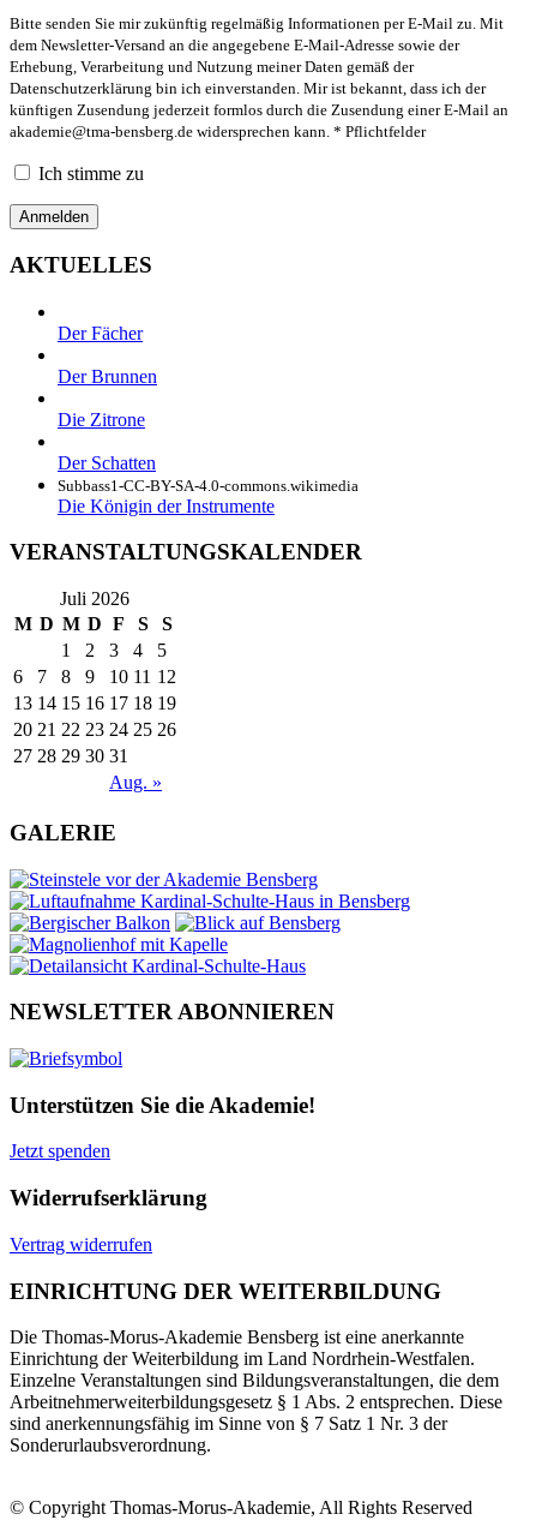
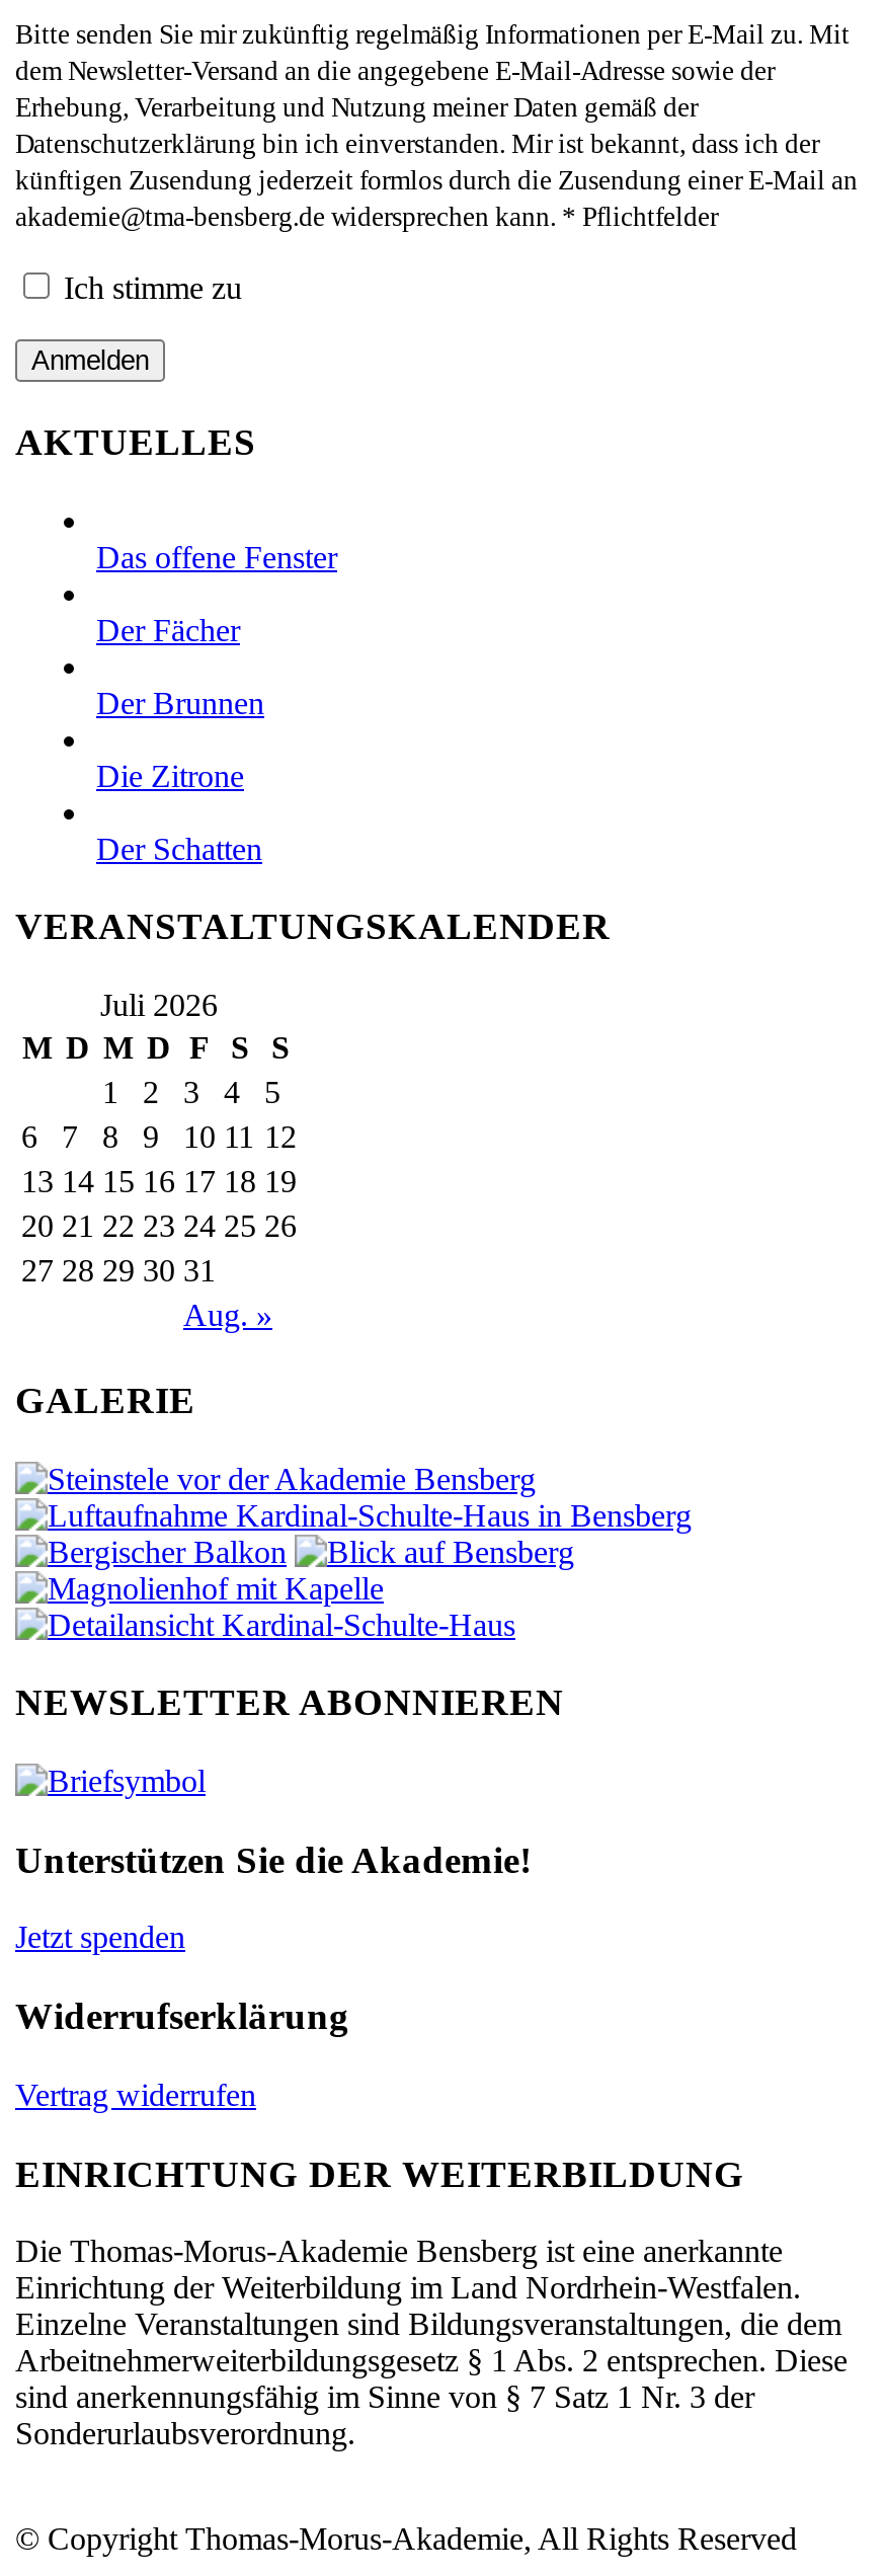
none -> [96,539,337,574] Das offene Fenster
moved [58,323,157,473] -> [96,612,264,865]: Der Fächer | Der Brunnen | Die Zitrone | Der Schatten
[58,476,359,516] Subbass1-CC-BY-SA-4.0-commons.wikimedia | Die Königin der Instrumente -> none

